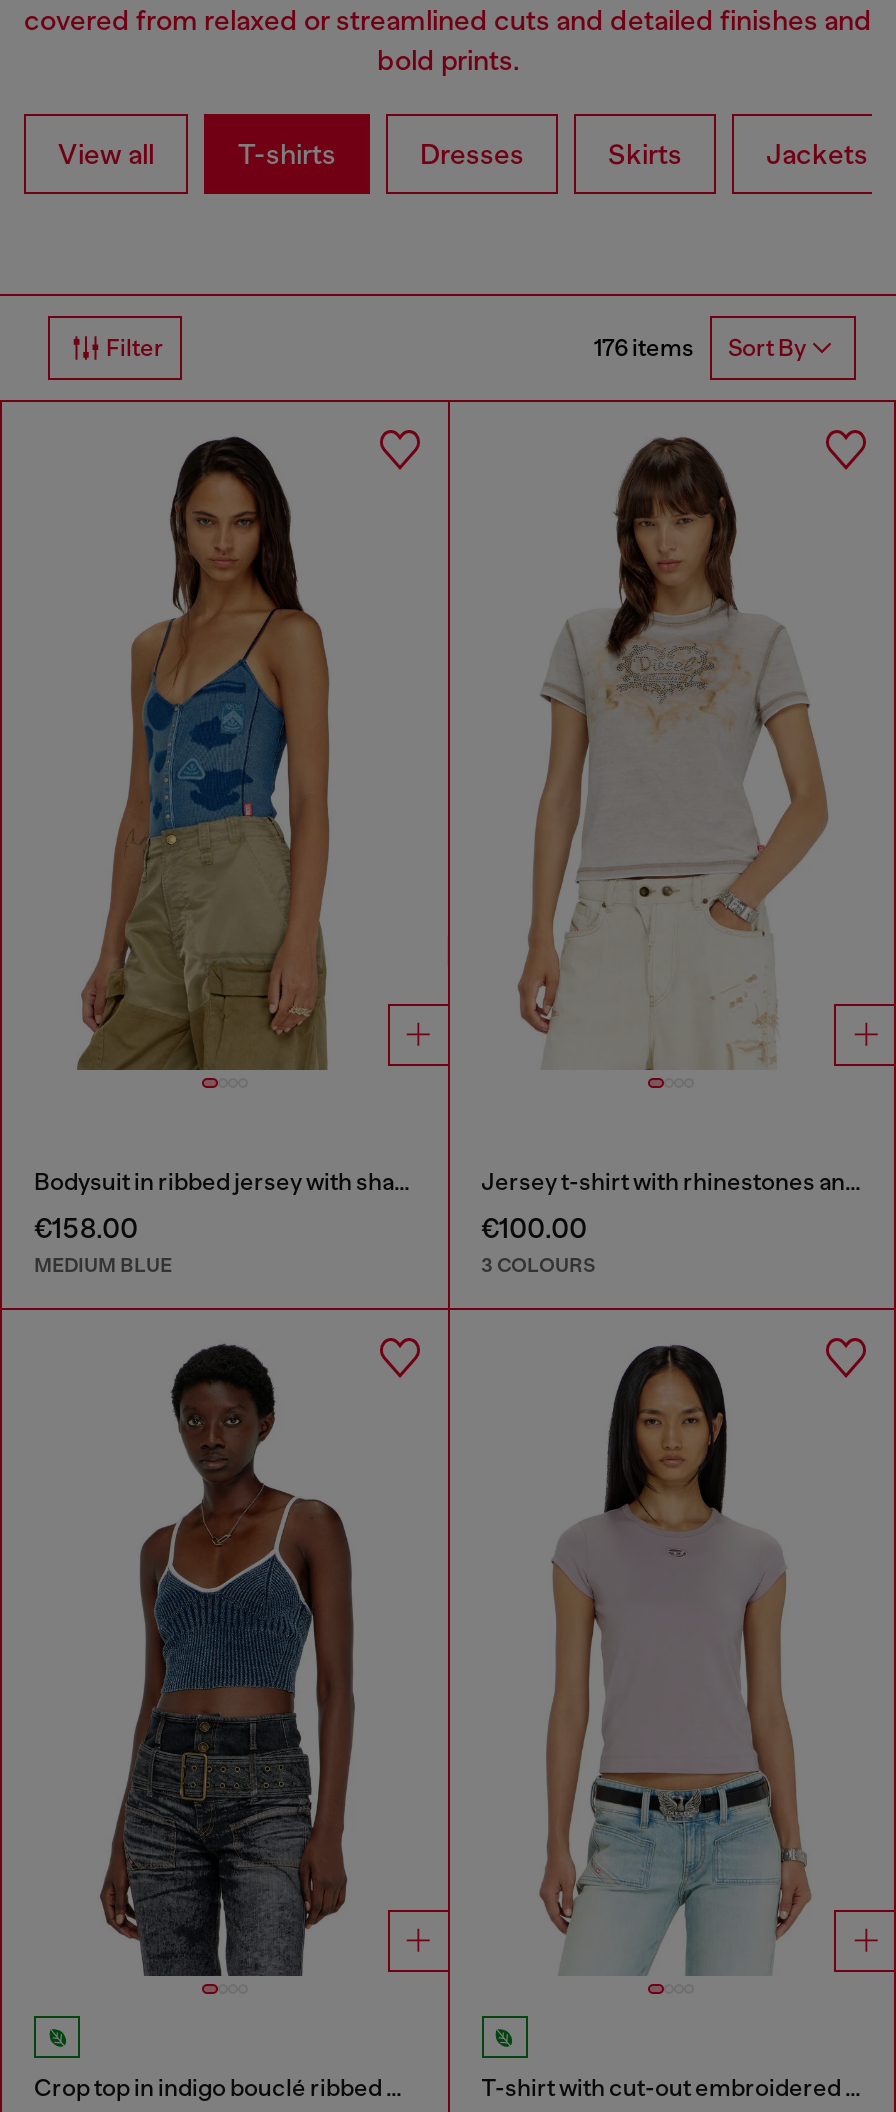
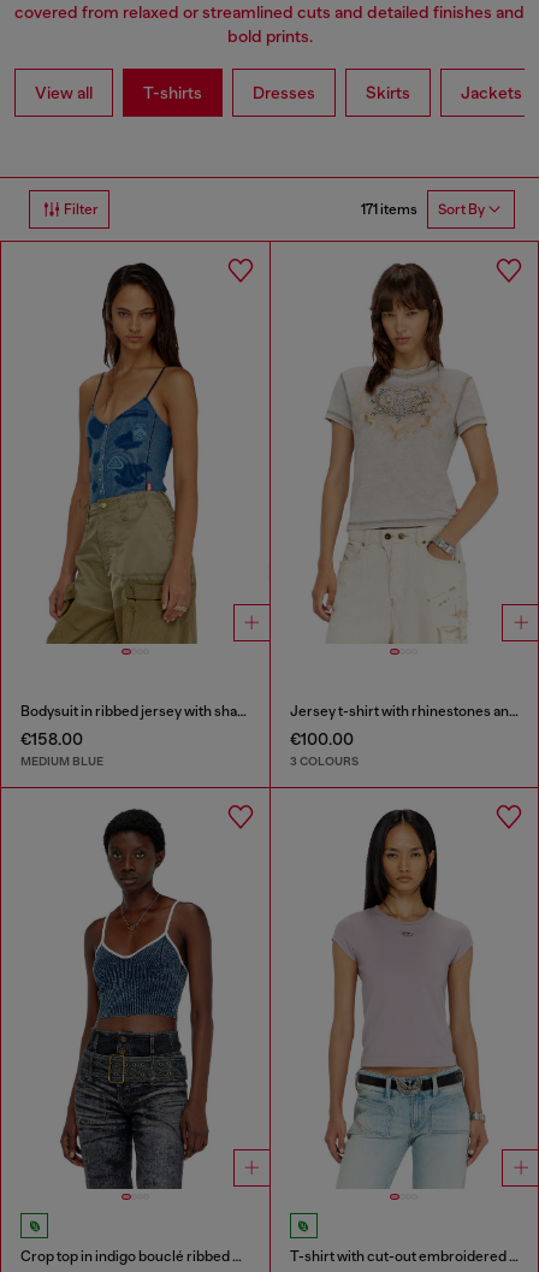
[594,334,806,363] 176 items Sort By -> [361,201,485,218] 171 items Sort By

